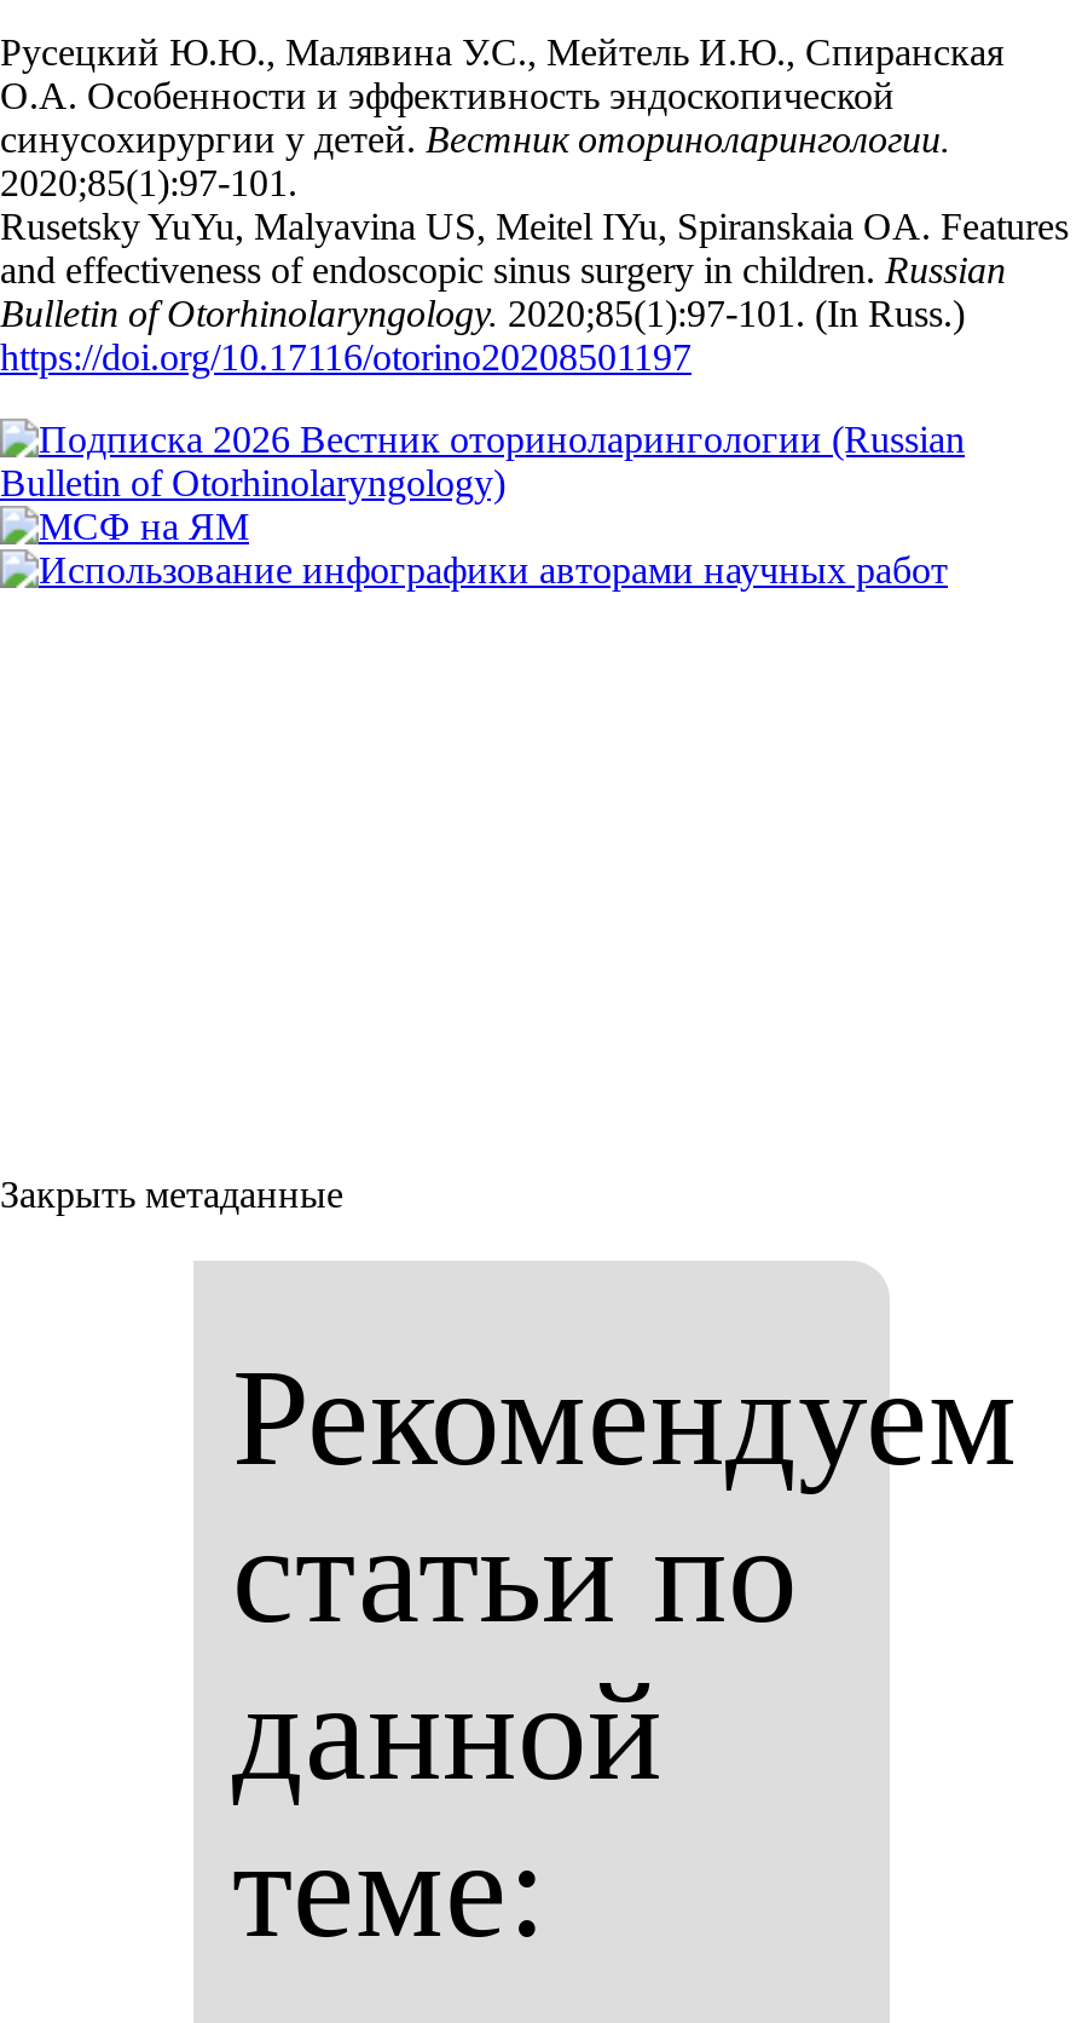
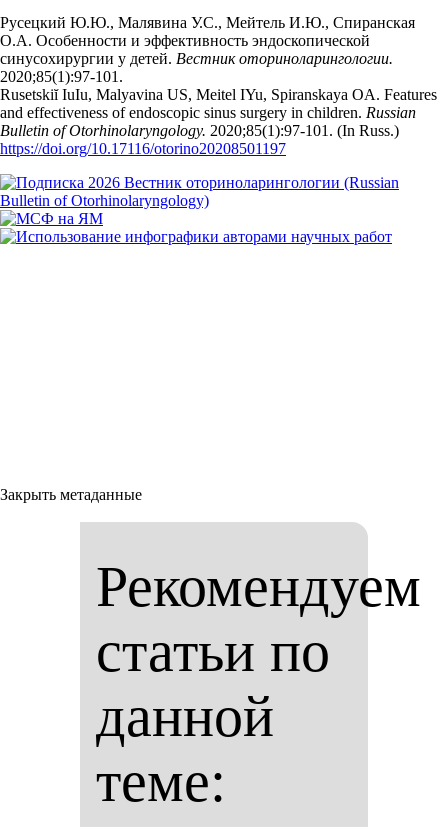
[0,206,1069,247] Rusetsky YuYu, Malyavina US, Meitel IYu, Spiranskaia OA. Features -> [0,86,437,103] Rusetskiĭ IuIu, Malyavina US, Meitel IYu, Spiranskaya OA. Features

